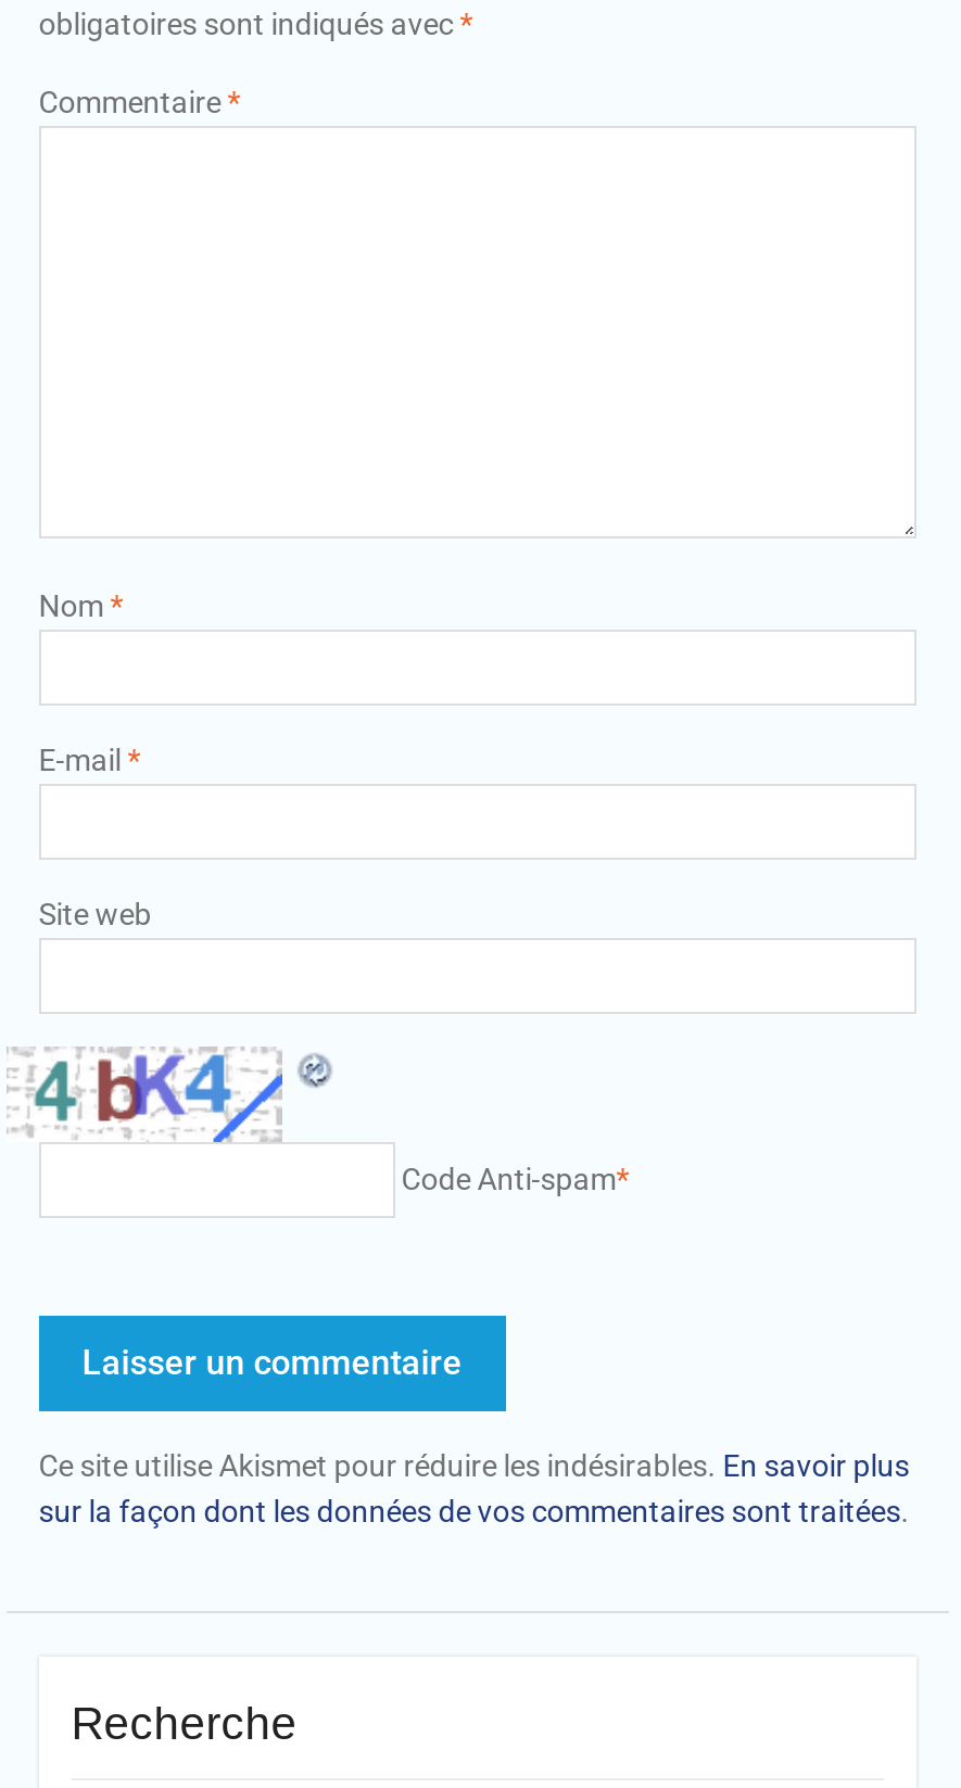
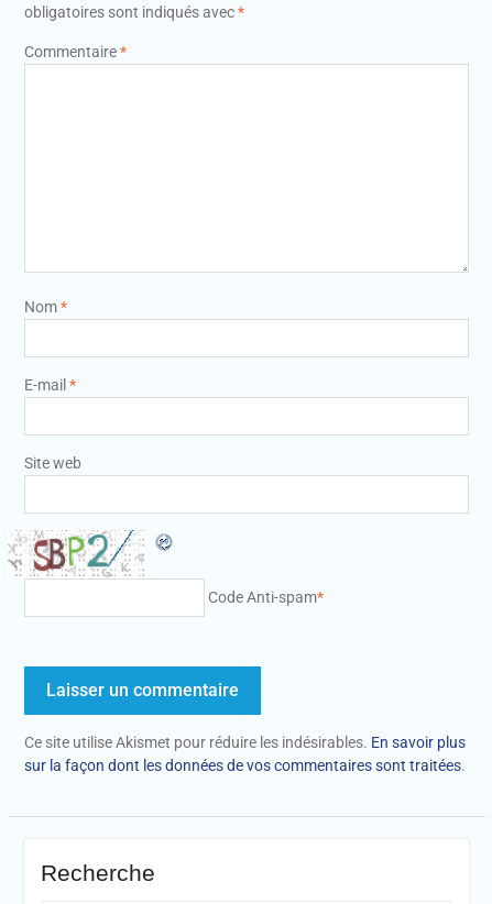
[11,1047,284,1144] [image] -> [10,530,147,578] [image]

